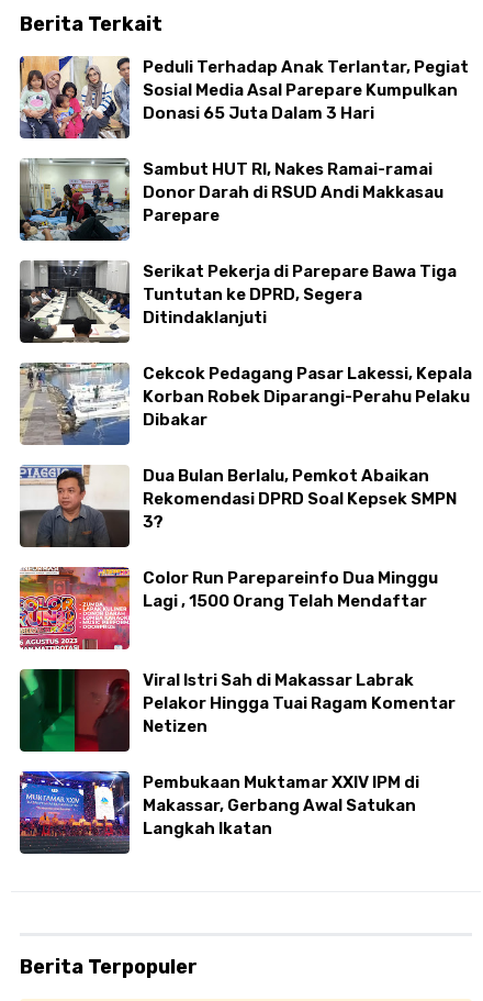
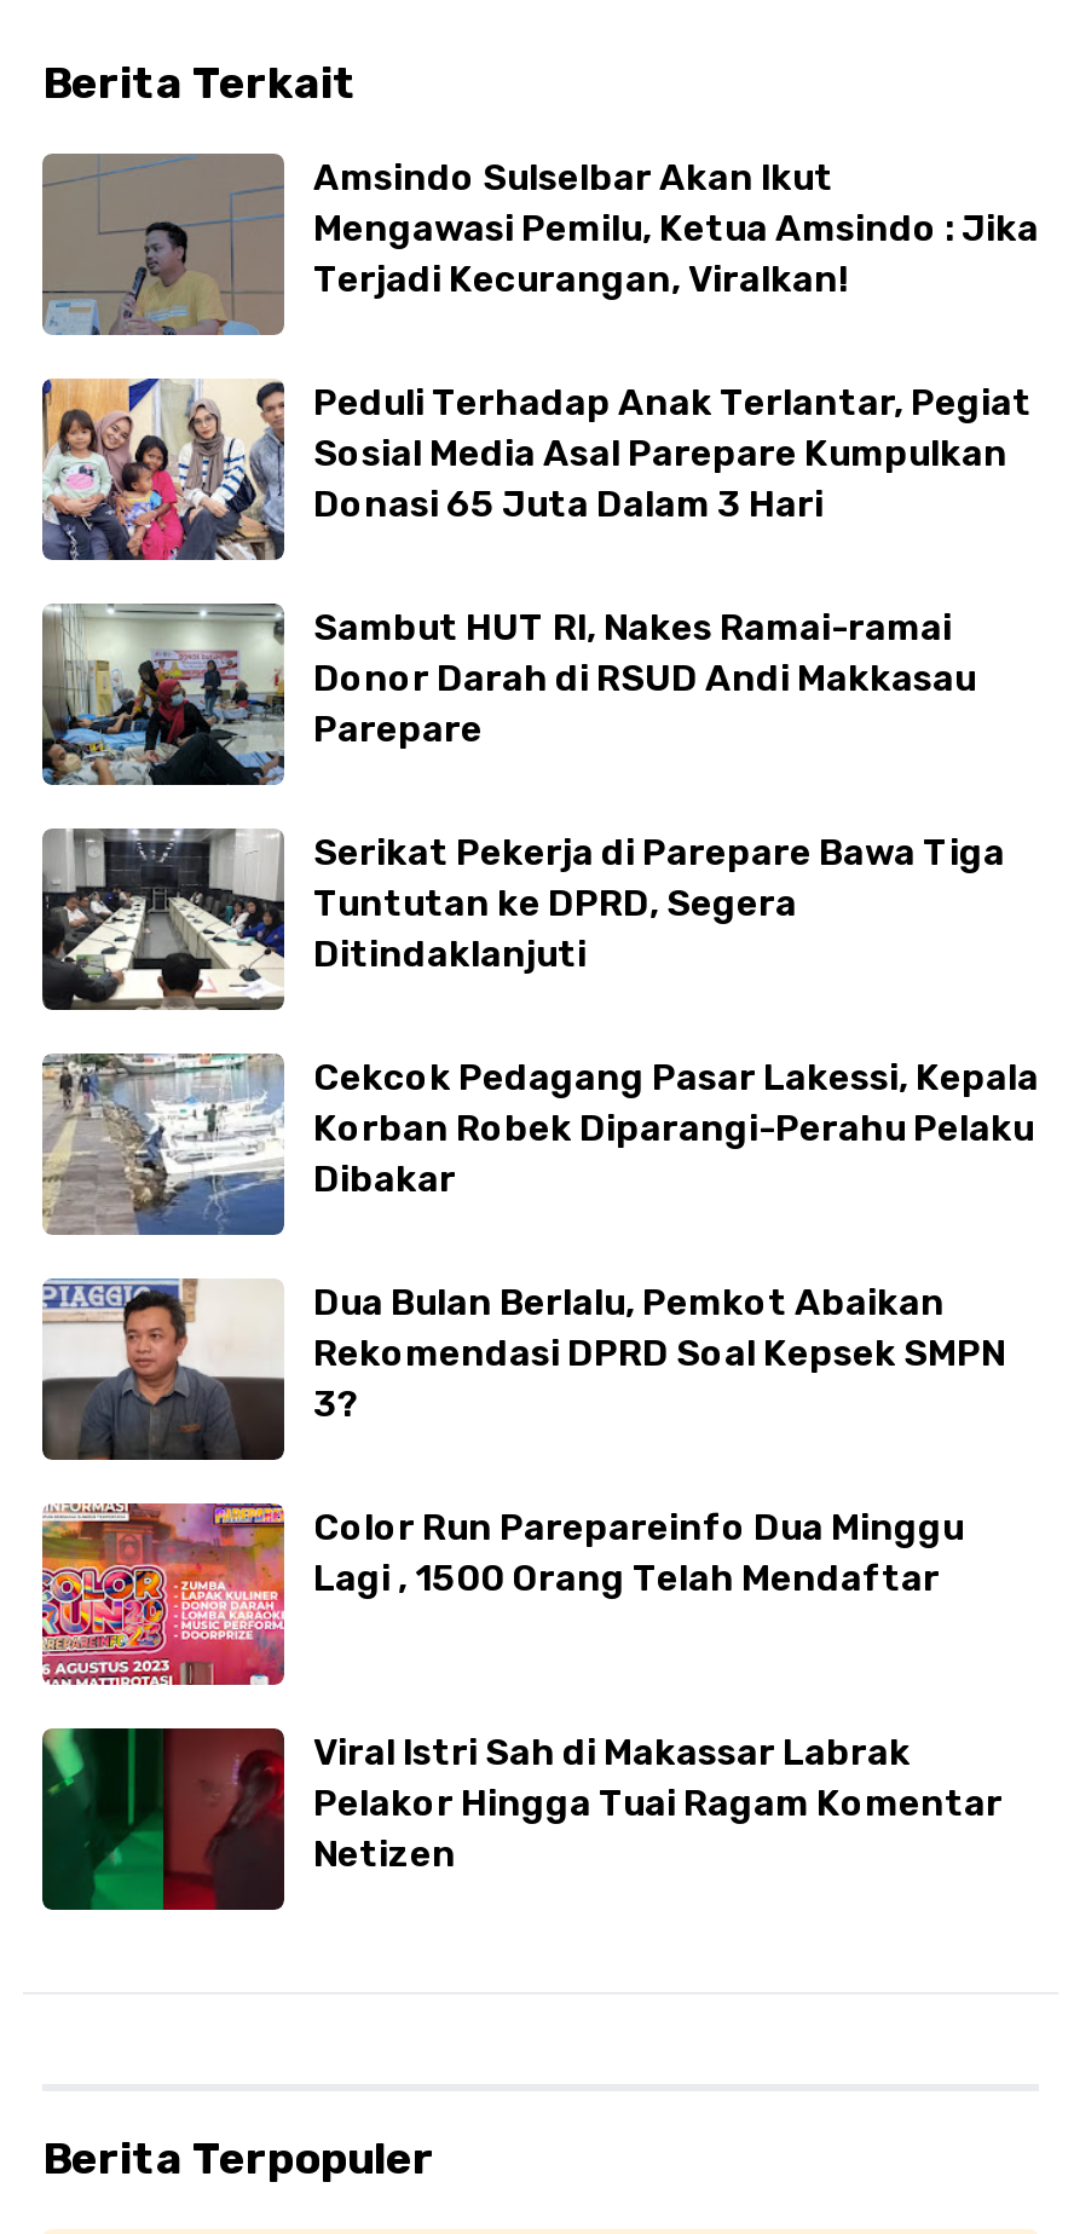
none -> [42,151,1039,337] [image] | Amsindo Sulselbar Akan Ikut | Mengawasi Pemilu, Ketua Amsindo : Jika | Terjadi Kecurangan, Viralkan!
moved [18,54,472,736] -> [37,374,1039,1876]: [image] | Peduli Terhadap Anak Terlantar, Pegiat | Sosial Media Asal Parepare Kumpulkan | ... | Pelakor Hingga Tuai Ragam Komentar | Netizen
[19,770,419,855] [image] | Pembukaan Muktamar XXIV IPM di | Makassar, Gerbang Awal Satukan | Langkah Ikatan -> none

